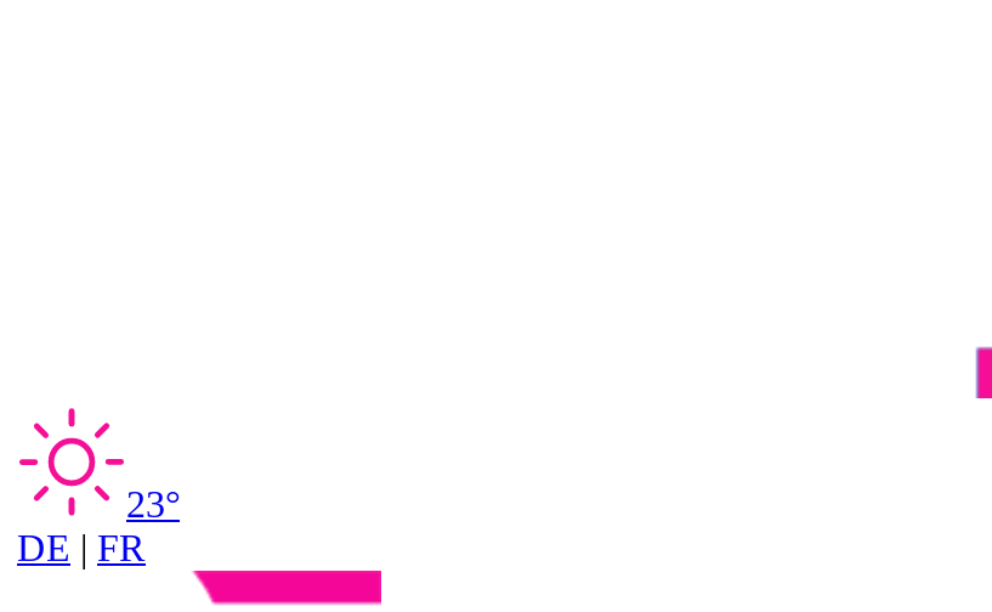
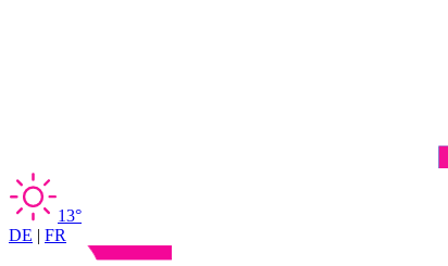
[126,483,180,525] 23° -> [58,206,82,225] 13°

